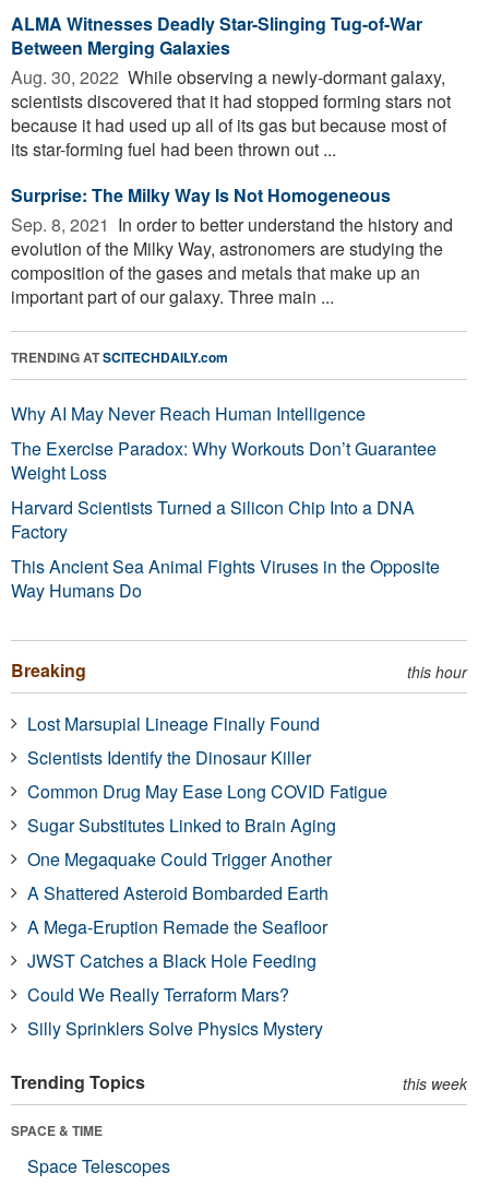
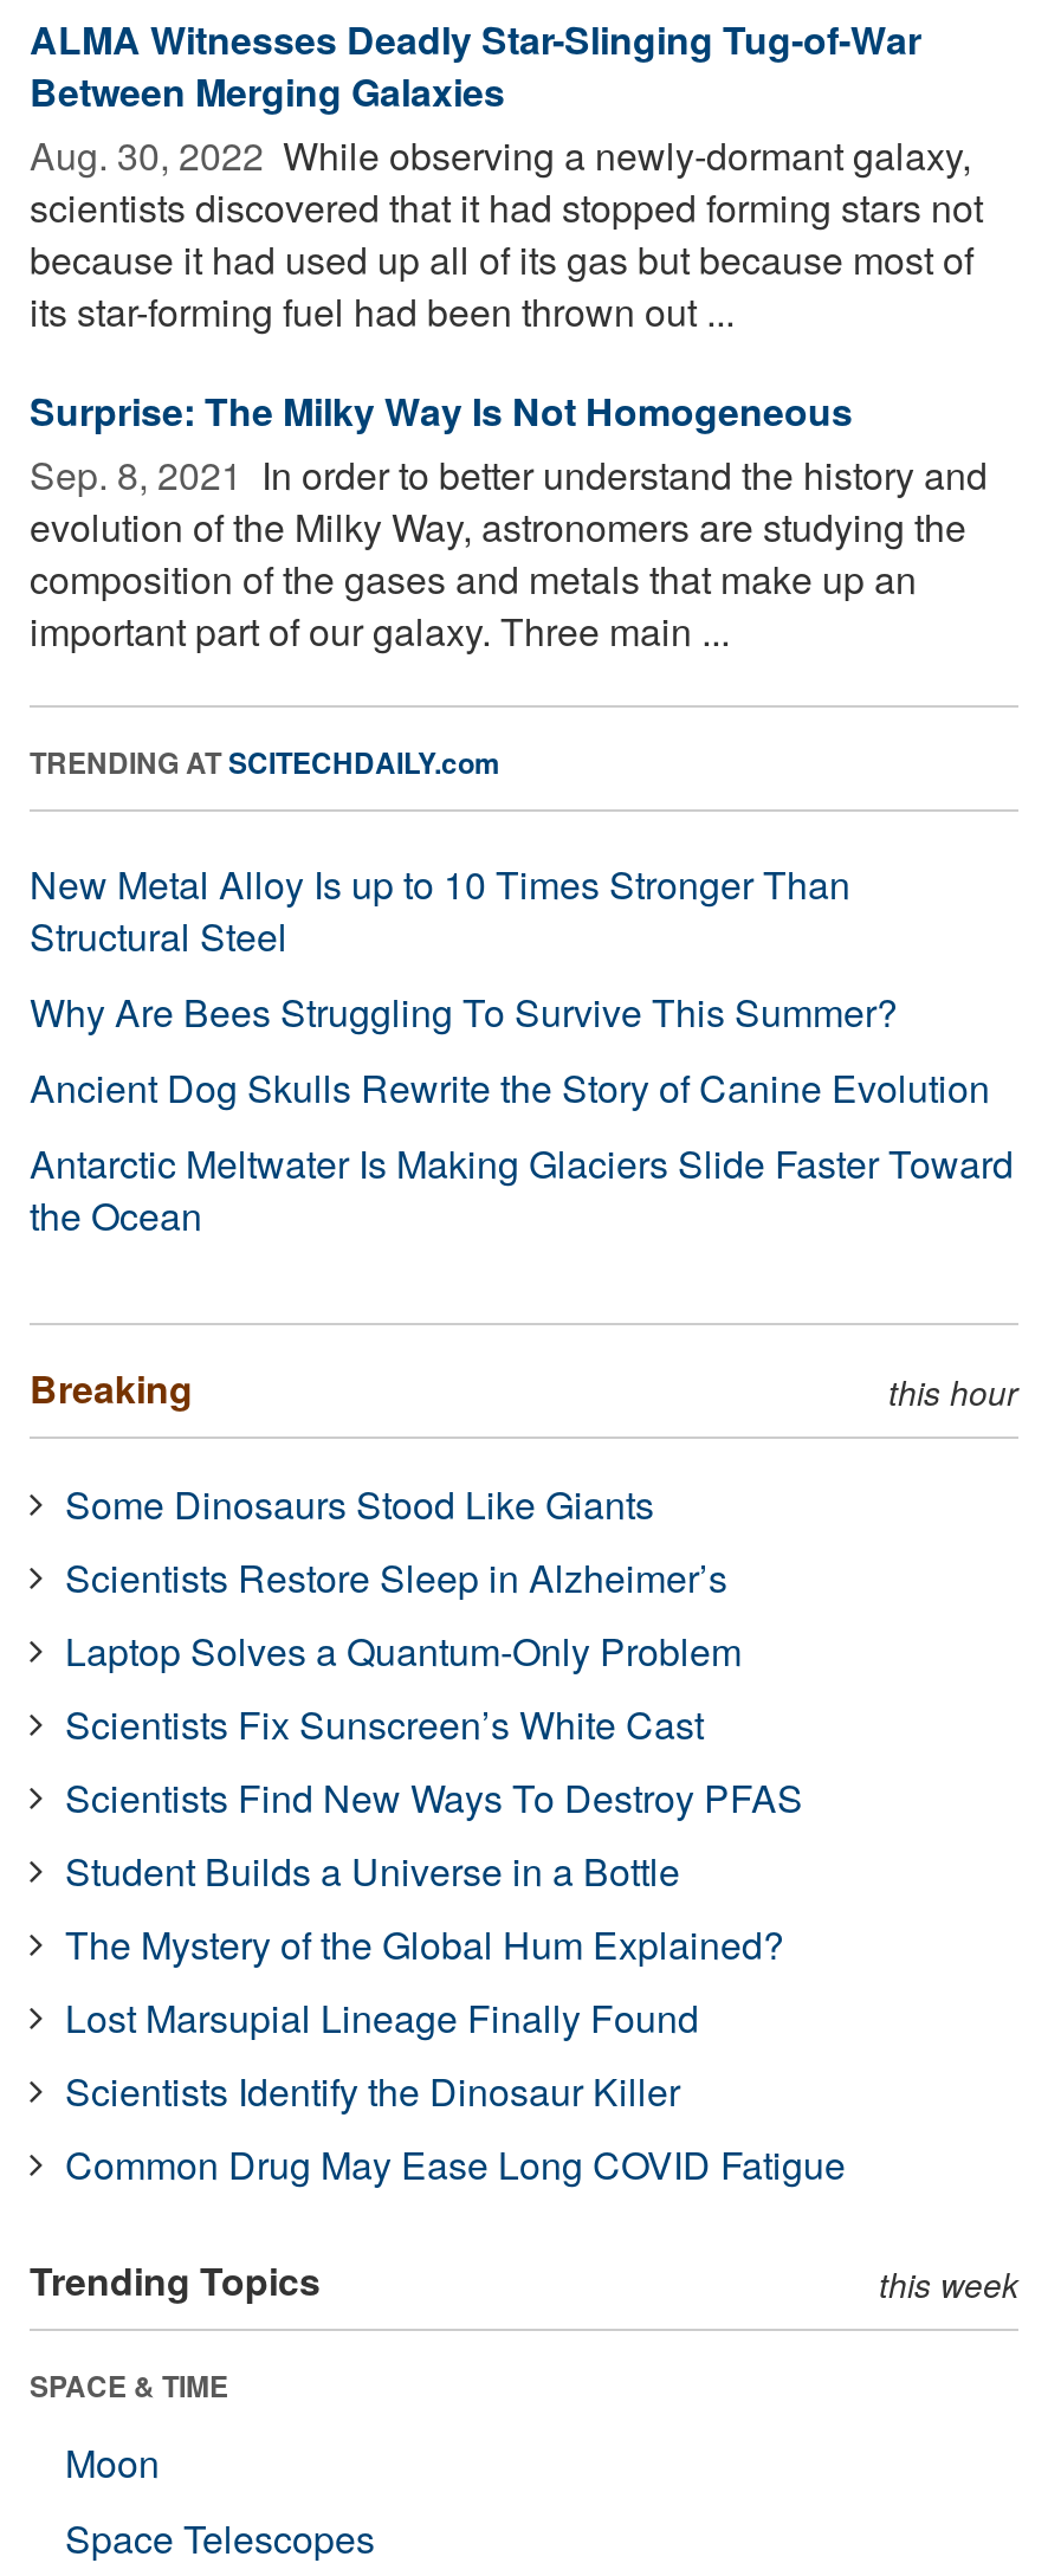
[11,401,440,603] Why AI May Never Reach Human Intelligence | The Exercise Paradox: Why Workouts Don’t Guarantee | Weight Loss | Harvard Scientists Turned a Silicon Chip Into a DNA | Factory | This Ancient Sea Animal Fights Viruses in the Opposite | Way Humans Do -> [30,856,1014,1242] New Metal Alloy Is up to 10 Times Stronger Than | Structural Steel | Why Are Bees Struggling To Survive This Summer? | Ancient Dog Skulls Rewrite the Story of Canine Evolution | Antarctic Meltwater Is Making Glaciers Slide Faster Toward | the Ocean
moved [11,657,467,682] -> [30,1360,1018,1415]: Breaking | this hour
none -> [65,1476,803,1971] Some Dinosaurs Stood Like Giants | Scientists Restore Sleep in Alzheimer’s | Laptop Solves a Quantum-Only Problem | Scientists Fix Sunscreen’s White Cast | Scientists Find New Ways To Destroy PFAS | Student Builds a Universe in a Bottle | The Mystery of the Global Hum Explained?
moved [27,711,387,804] -> [65,1990,846,2191]: Lost Marsupial Lineage Finally Found | Scientists Identify the Dinosaur Killer | Common Drug May Ease Long COVID Fatigue
[27,812,336,1041] Sugar Substitutes Linked to Brain Aging | One Megaquake Could Trigger Another | A Shattered Asteroid Bombarded Earth | A Mega-Eruption Remade the Seafloor | JWST Catches a Black Hole Feeding | Could We Really Terraform Mars? | Silly Sprinklers Solve Physics Mystery -> none
moved [11,1069,467,1140] -> [30,2252,1018,2406]: Trending Topics | this week | SPACE & TIME
none -> [65,2435,160,2489] Moon

